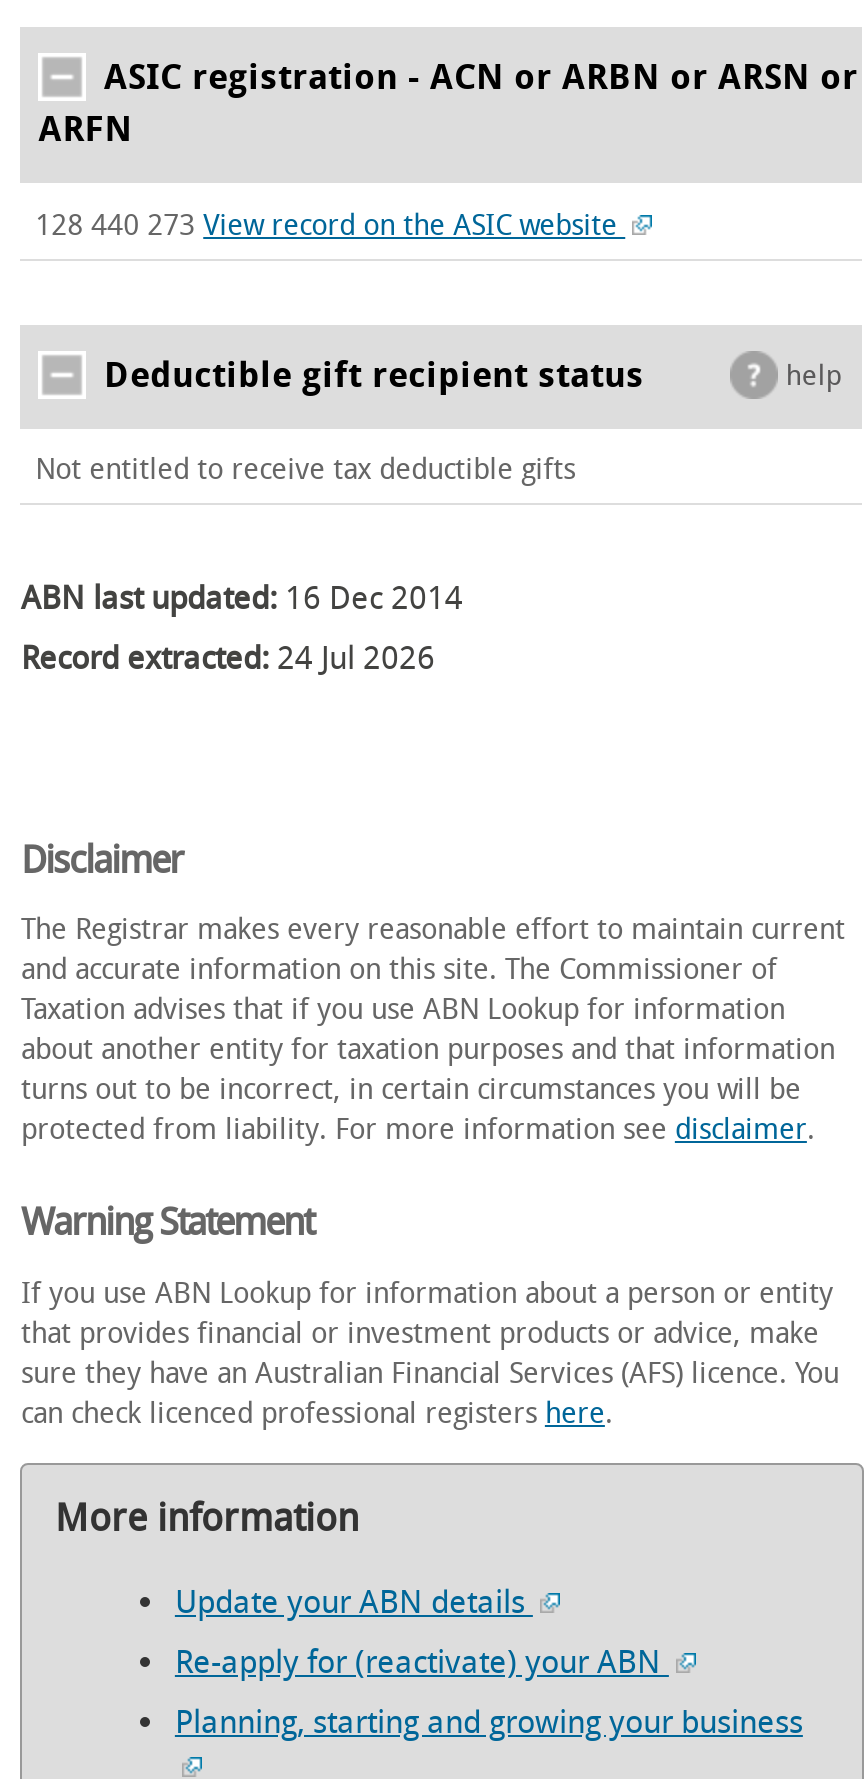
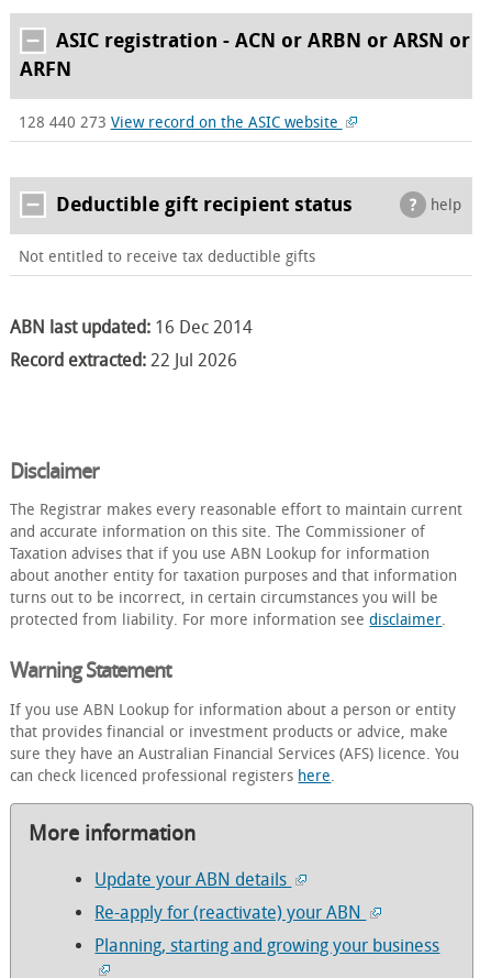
[21,640,435,678] Record extracted: 24 Jul 2026 -> [10,350,238,371] Record extracted: 22 Jul 2026

